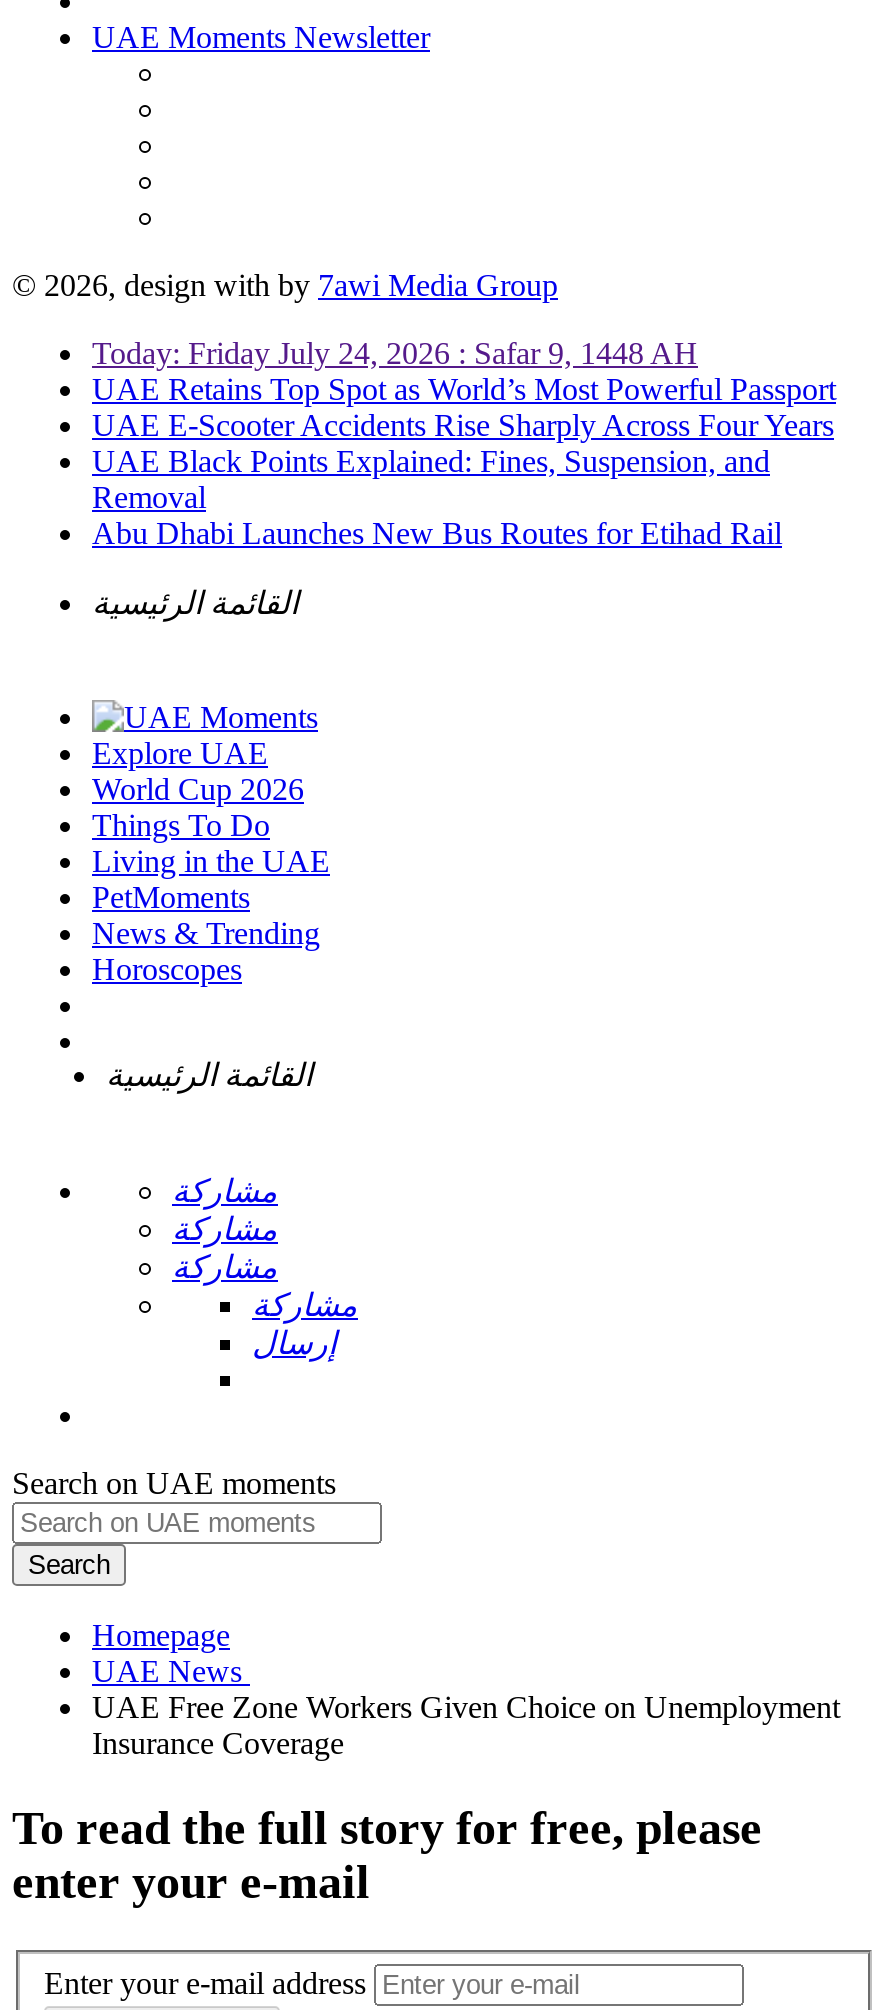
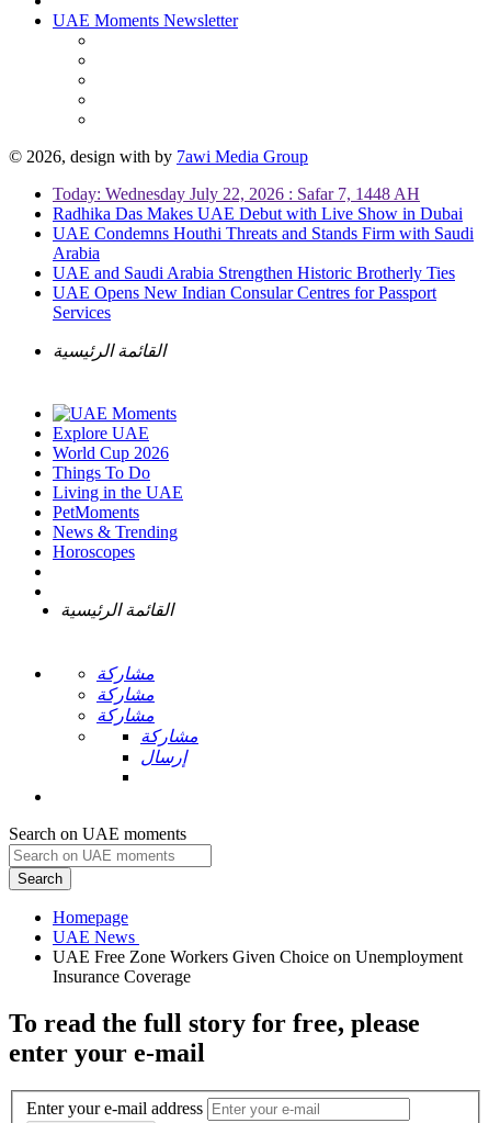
[92,336,836,550] Today: Friday July 24, 2026 : Safar 9, 1448 AH | UAE Retains Top Spot as World’s Most Powerful Passport | UAE E-Scooter Accidents Rise Sharply Across Four Years | UAE Black Points Explained: Fines, Suspension, and | Removal | Abu Dhabi Launches New Bus Routes for Etihad Rail -> [53,184,474,322] Today: Wednesday July 22, 2026 : Safar 7, 1448 AH | Radhika Das Makes UAE Debut with Live Show in Dubai | UAE Condemns Houthi Threats and Stands Firm with Saudi | Arabia | UAE and Saudi Arabia Strengthen Historic Brotherly Ties | UAE Opens New Indian Consular Centres for Passport | Services

